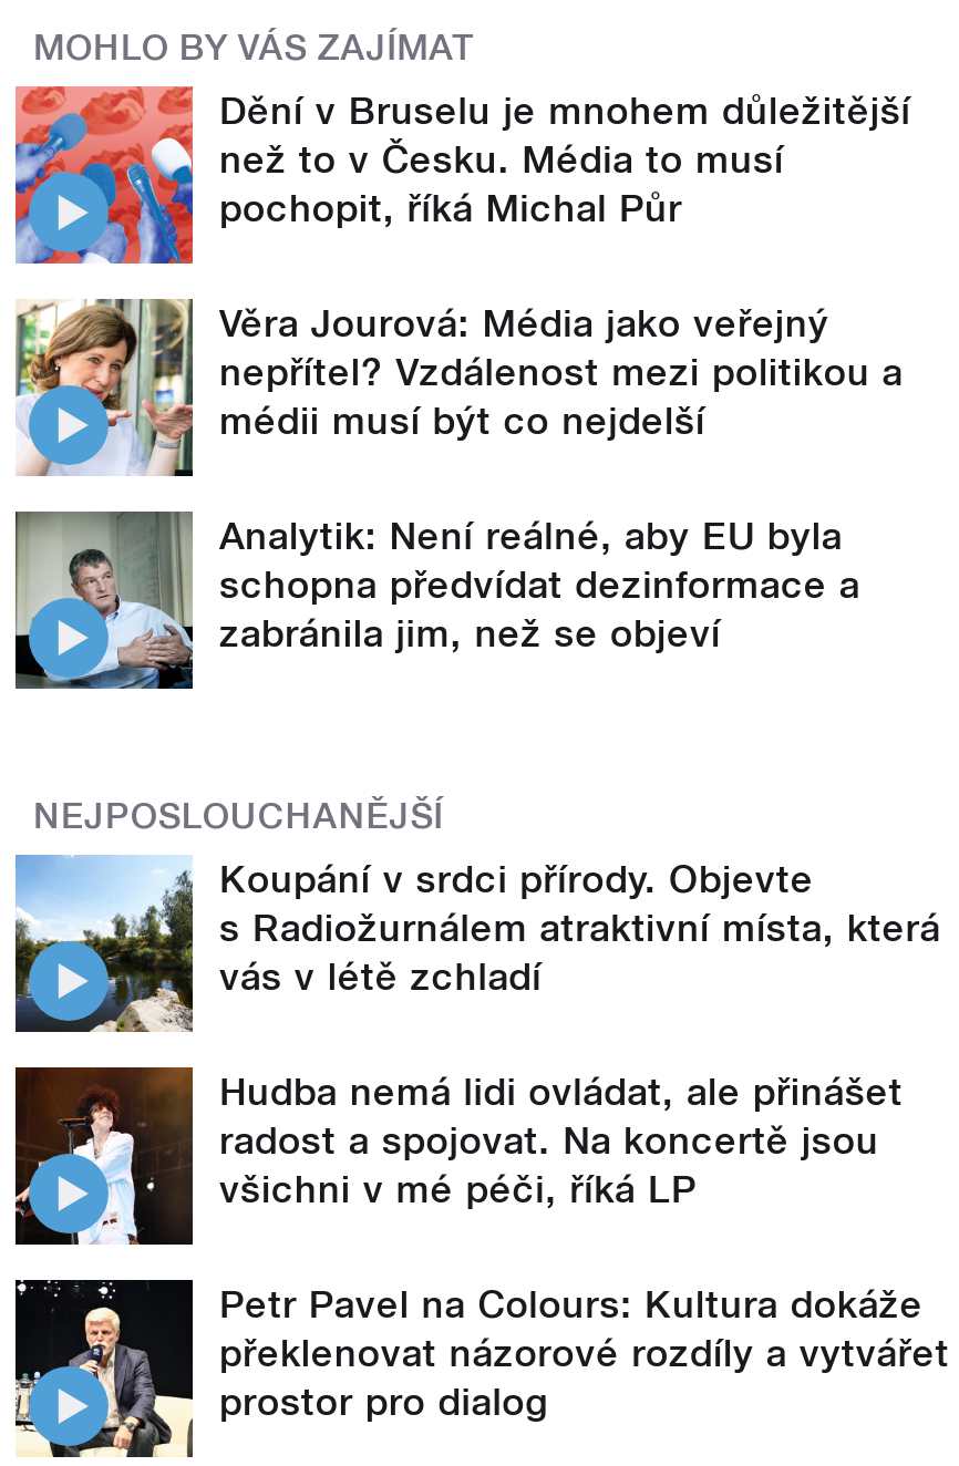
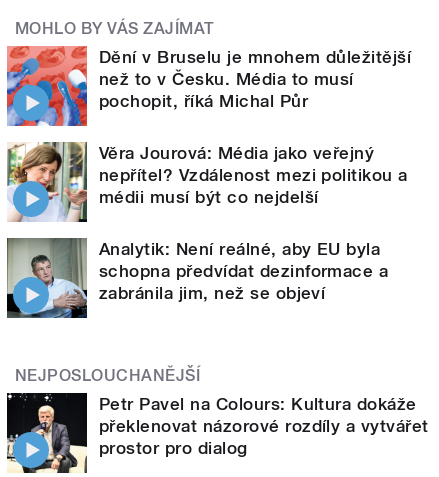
[13,855,941,1212] [image] | Koupání v srdci přírody. Objevte | s Radiožurnálem atraktivní místa, která | vás v létě zchladí | Hudba nemá lidi ovládat, ale přinášet | radost a spojovat. Na koncertě jsou | všichni v mé péči, říká LP -> none
[13,1065,195,1247] [image] -> none

